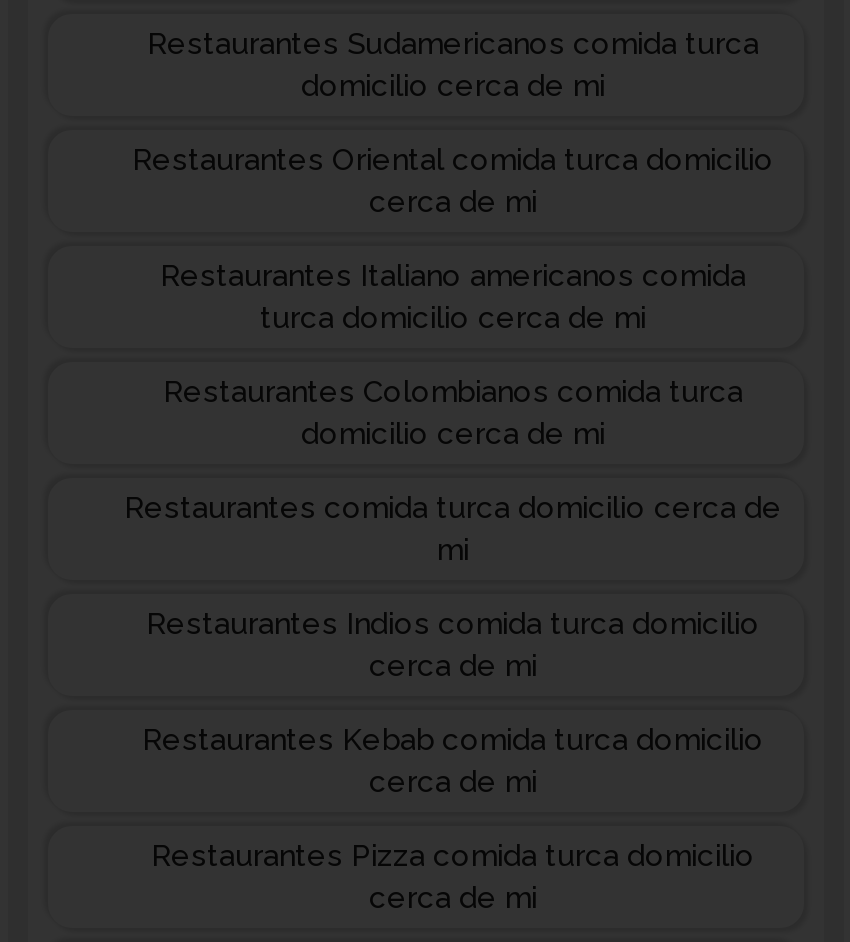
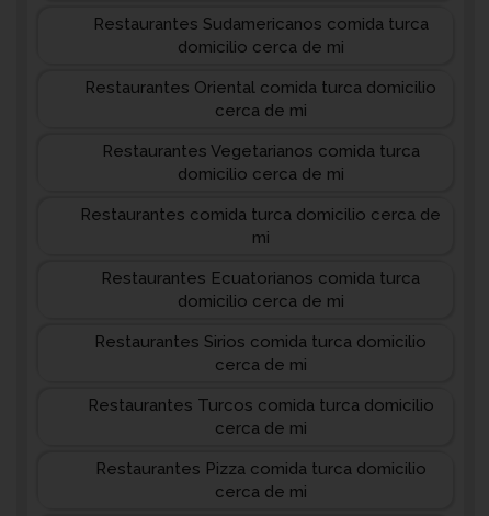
[160,258,746,410] Restaurantes Italiano americanos comida | turca domicilio cerca de mi | Restaurantes Colombianos comida turca -> [101,141,419,161] Restaurantes Vegetarianos comida turca
moved [124,416,782,568] -> [80,164,441,248]: domicilio cerca de mi | Restaurantes comida turca domicilio cerca de | mi
[146,606,760,642] Restaurantes Indios comida turca domicilio -> [94,268,427,352] Restaurantes Ecuatorianos comida turca | domicilio cerca de mi | Restaurantes Sirios comida turca domicilio
[142,722,764,758] Restaurantes Kebab comida turca domicilio -> [87,395,434,415] Restaurantes Turcos comida turca domicilio

